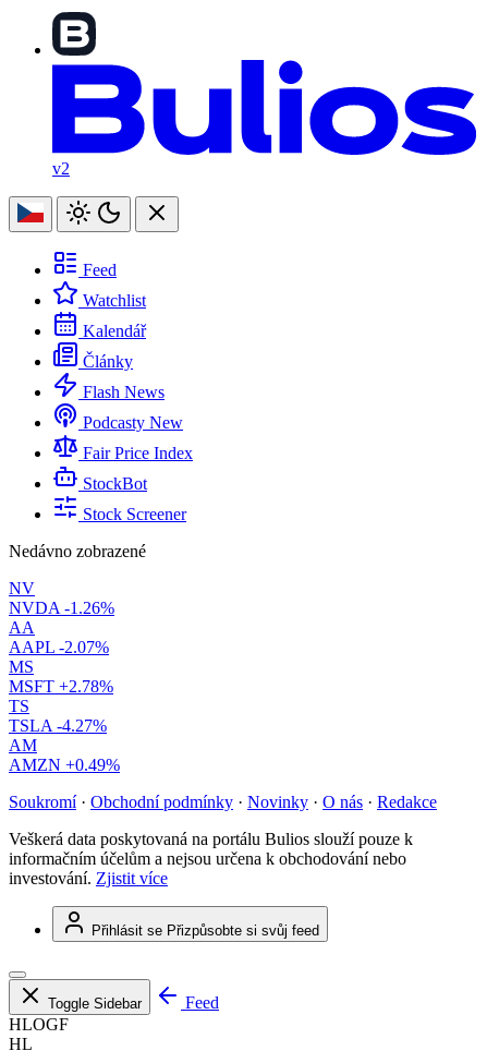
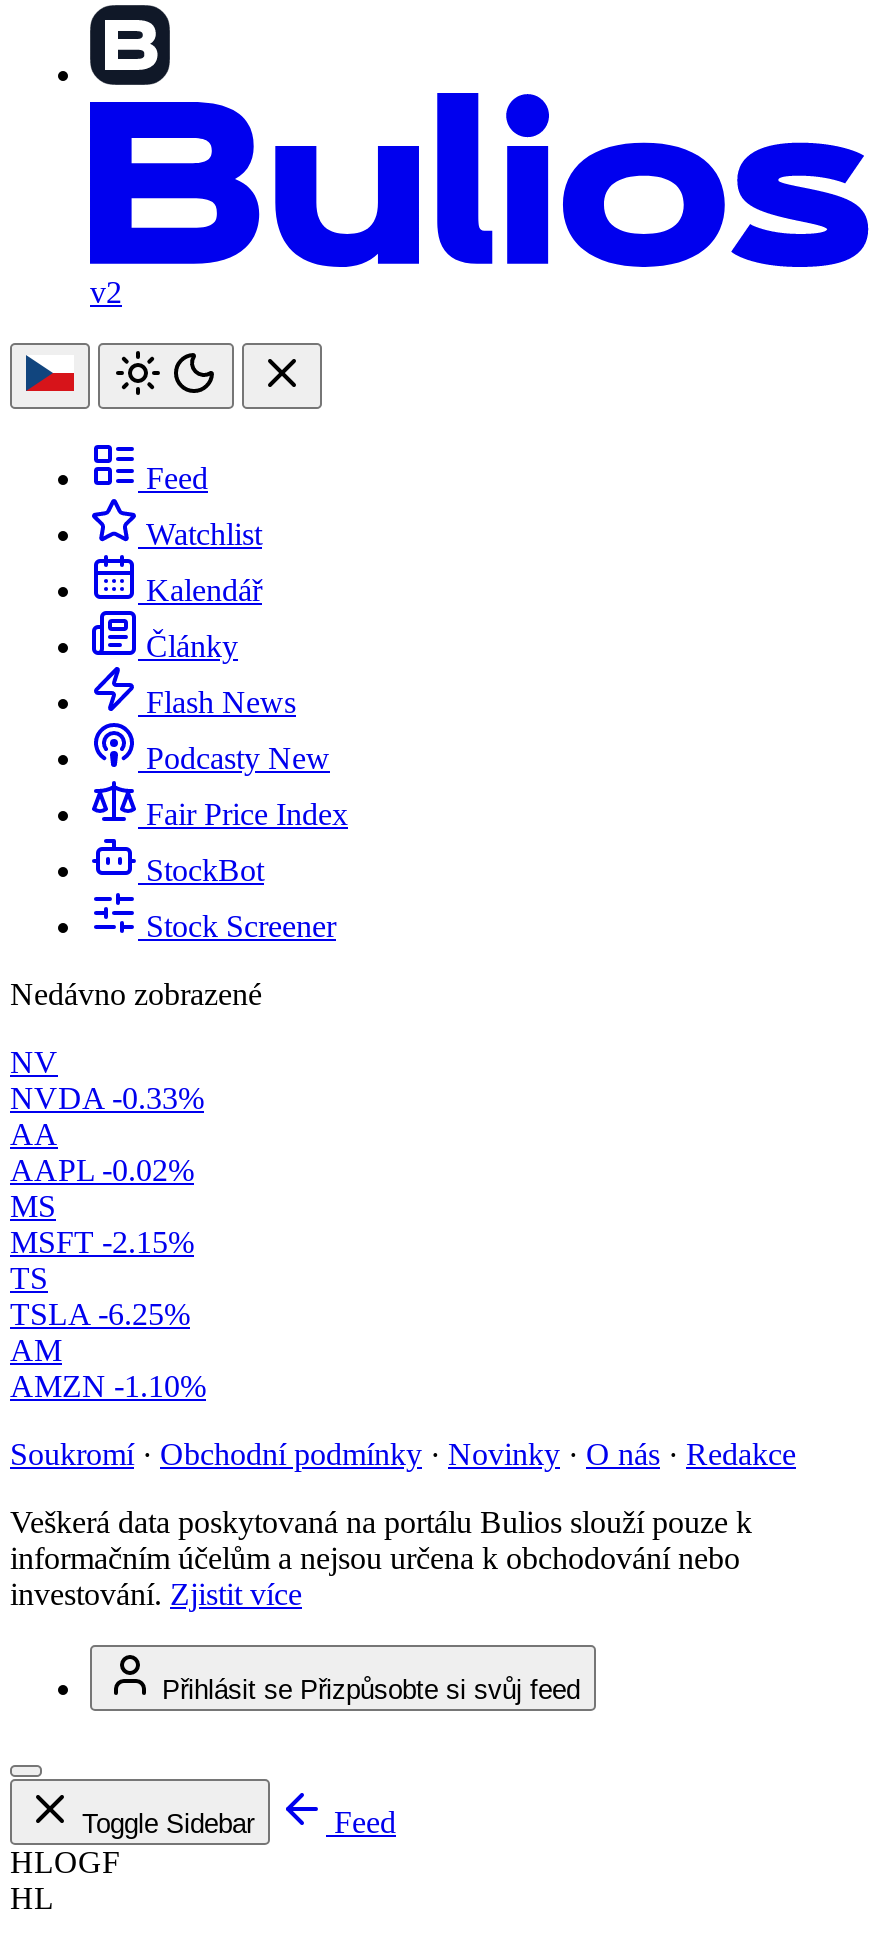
[9,599,114,617] NVDA -1.26% -> [10,1081,204,1115] NVDA -0.33%
[9,638,109,656] AAPL -2.07% -> [10,1153,194,1187] AAPL -0.02%
[9,677,113,696] MSFT +2.78% -> [10,1225,194,1259] MSFT -2.15%
[9,716,107,735] TSLA -4.27% -> [10,1297,190,1331] TSLA -6.25%
[9,756,120,774] AMZN +0.49% -> [10,1369,206,1403] AMZN -1.10%

